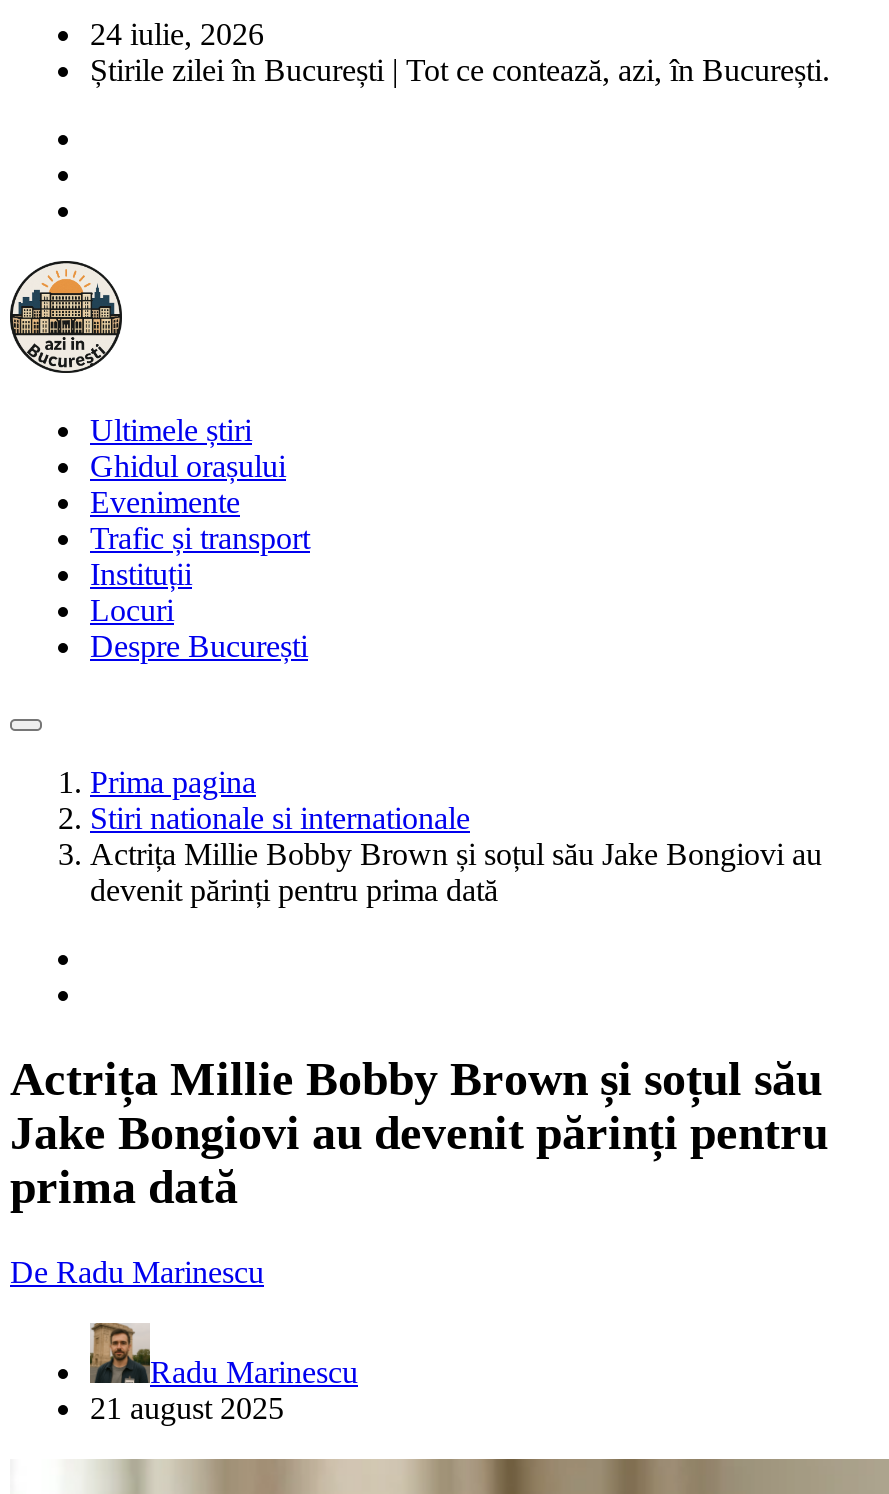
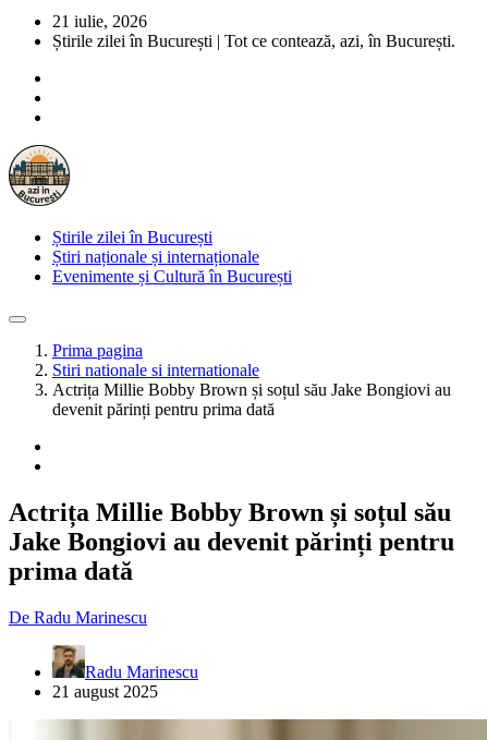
[90,17,264,51] 24 iulie, 2026 -> [52,12,147,31] 21 iulie, 2026
[90,413,310,663] Ultimele știri | Ghidul orașului | Evenimente | Trafic și transport | Instituții | Locuri | Despre București -> [52,228,292,286] Știrile zilei în București | Știri naționale și internaționale | Evenimente și Cultură în București

